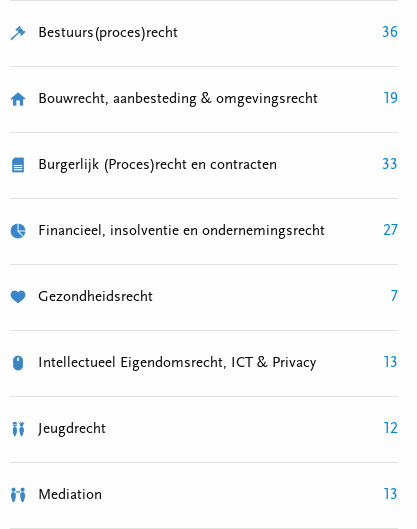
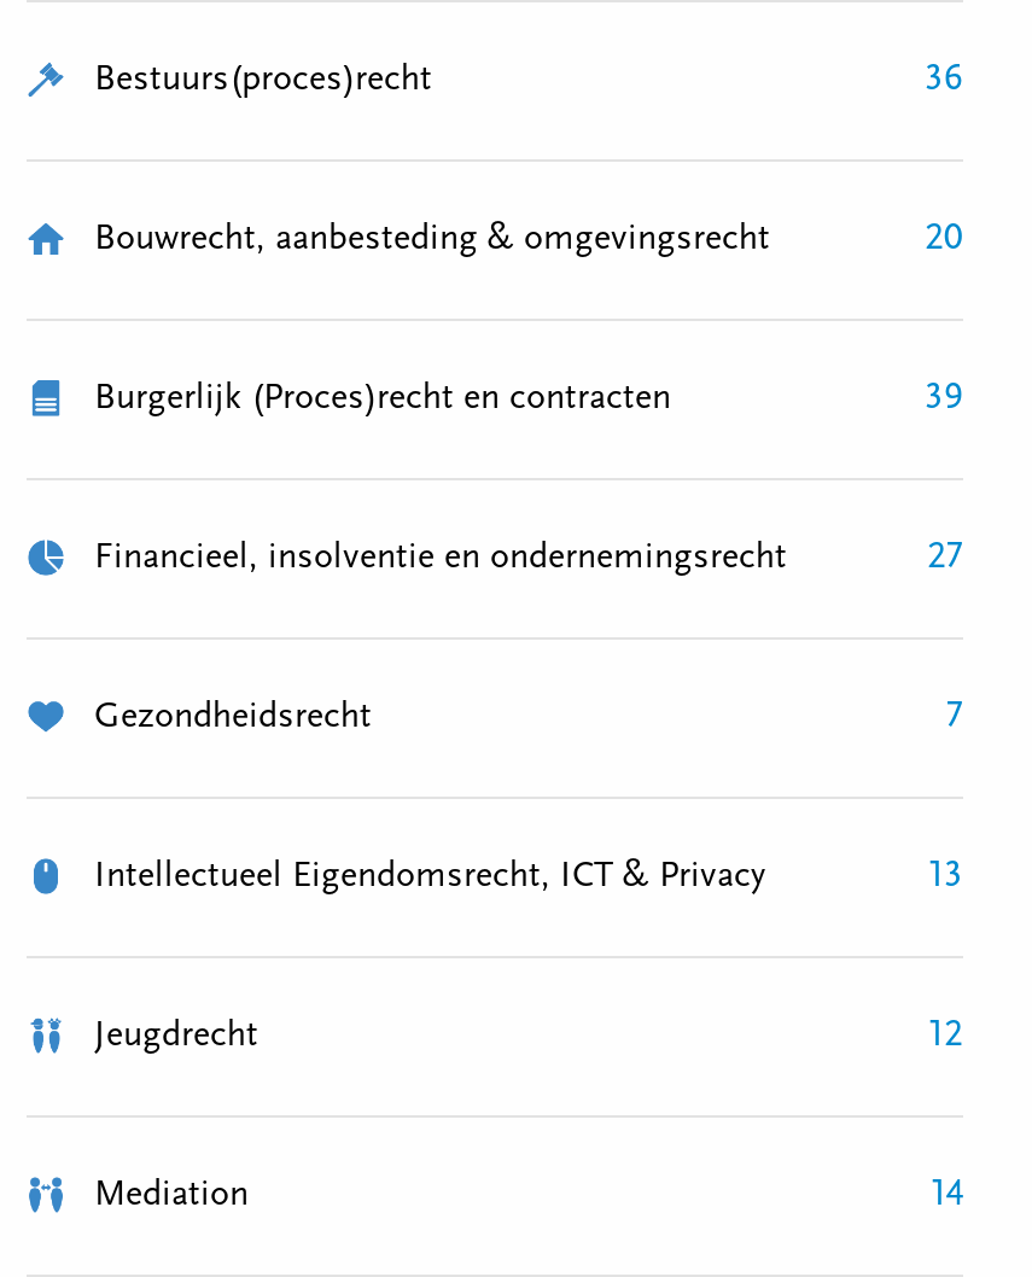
[384,91,398,107] 19 -> [925,220,963,258] 20
[382,157,398,173] 33 -> [925,379,963,418] 39
[384,487,398,503] 13 -> [932,1176,963,1214] 14

